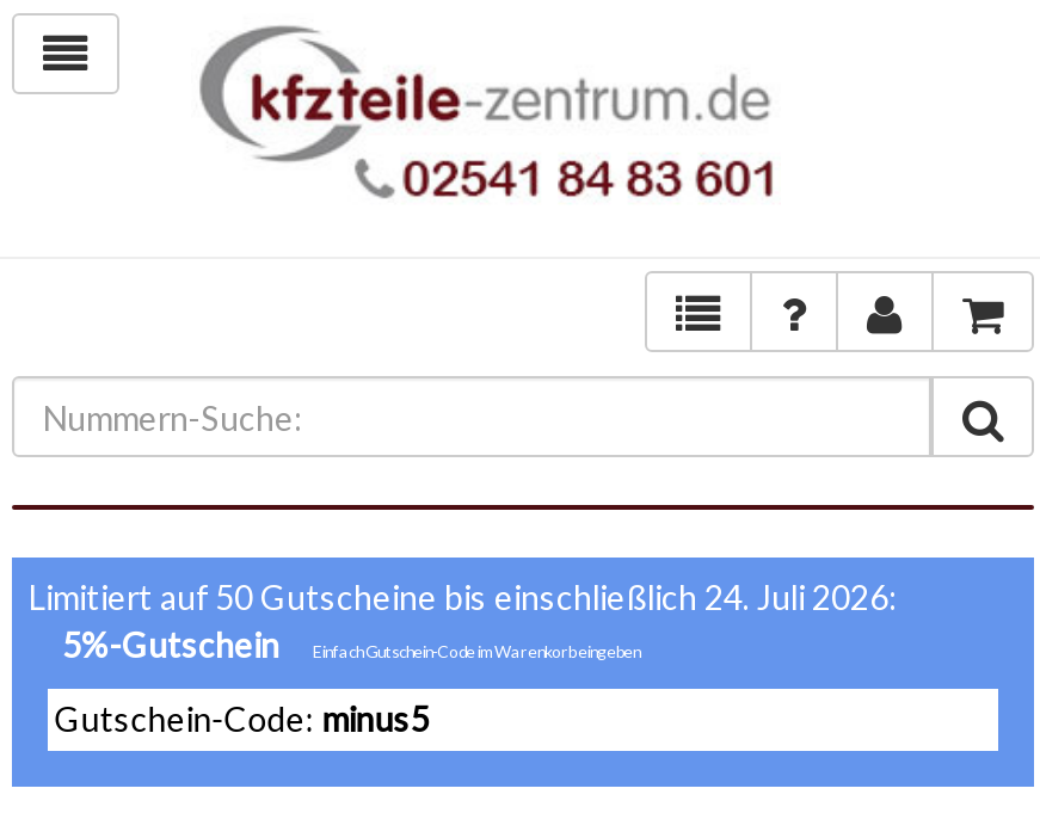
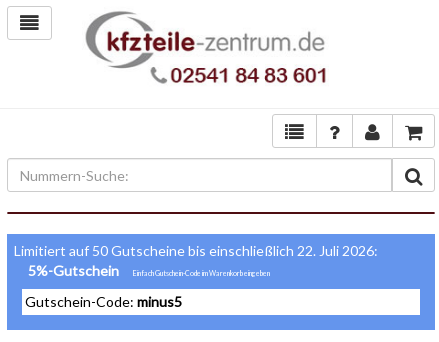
[29,578,898,618] Limitiert auf 50 Gutscheine bis einschließlich 24. Juli 2026: -> [14,242,378,259] Limitiert auf 50 Gutscheine bis einschließlich 22. Juli 2026:

